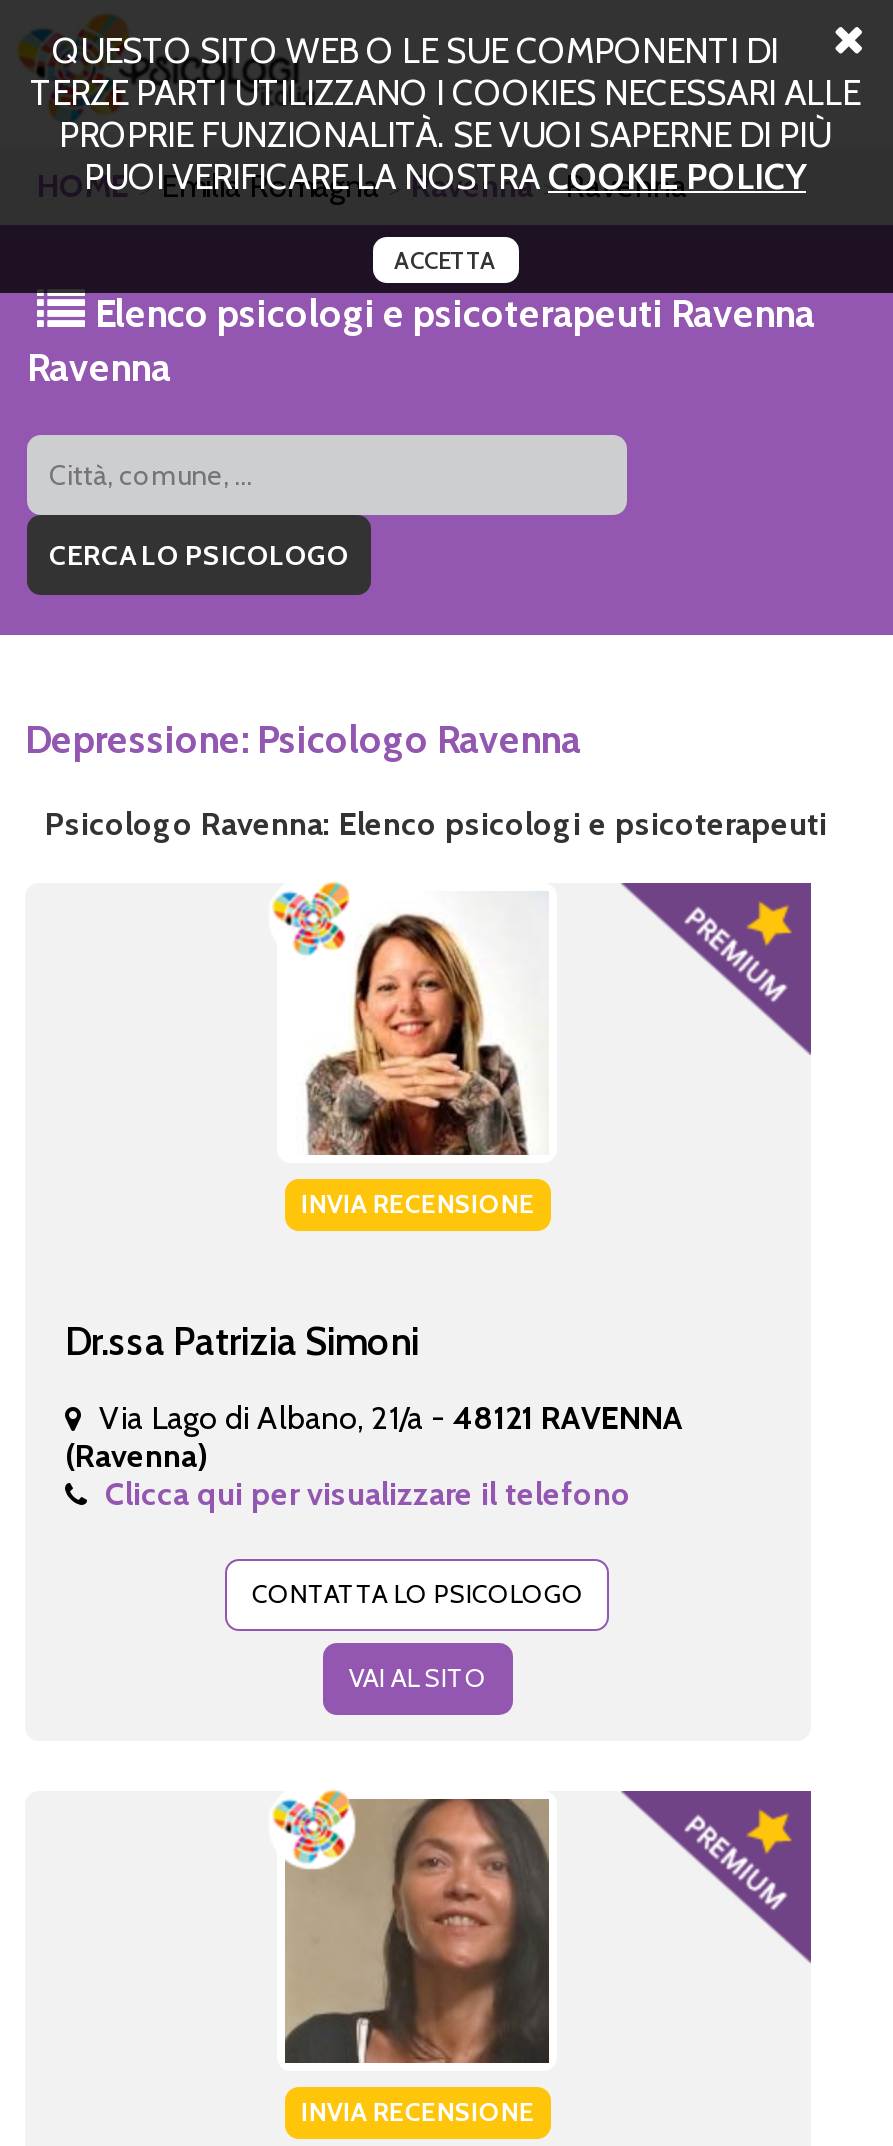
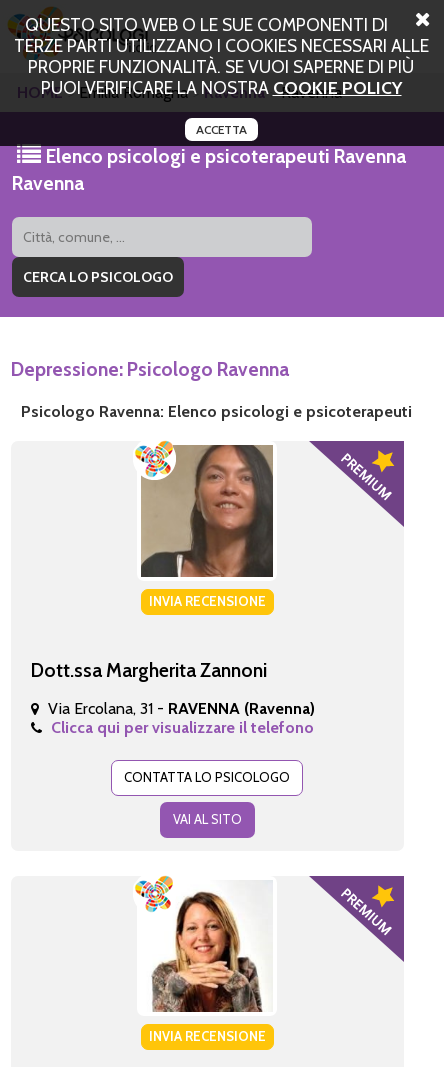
moved [285,891,549,1157] -> [141,880,273,1013]: [image]
[65,1317,419,1365] Dr.ssa Patrizia Simoni -> [31,658,267,682] Dott.ssa Margherita Zannoni
[65,1399,685,1475] Via Lago di Albano, 21/a - 48121 RAVENNA | (Ravenna) -> [48,699,315,718] Via Ercolana, 31 - RAVENNA (Ravenna)
moved [283,1797,551,2065] -> [140,444,274,578]: [image]

